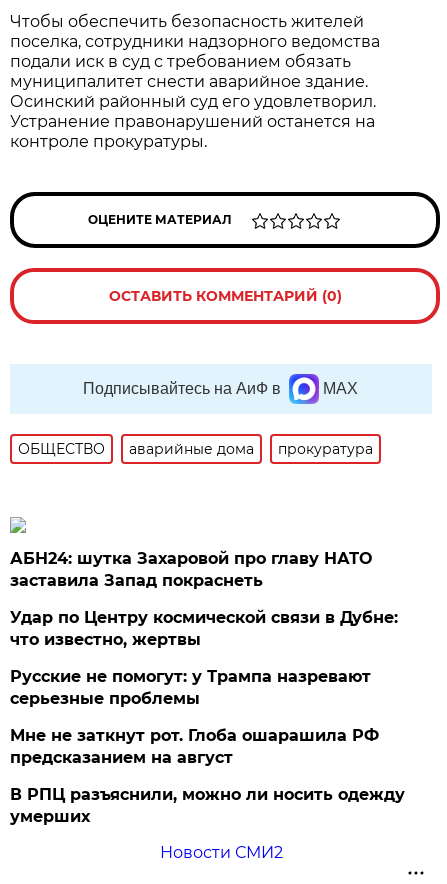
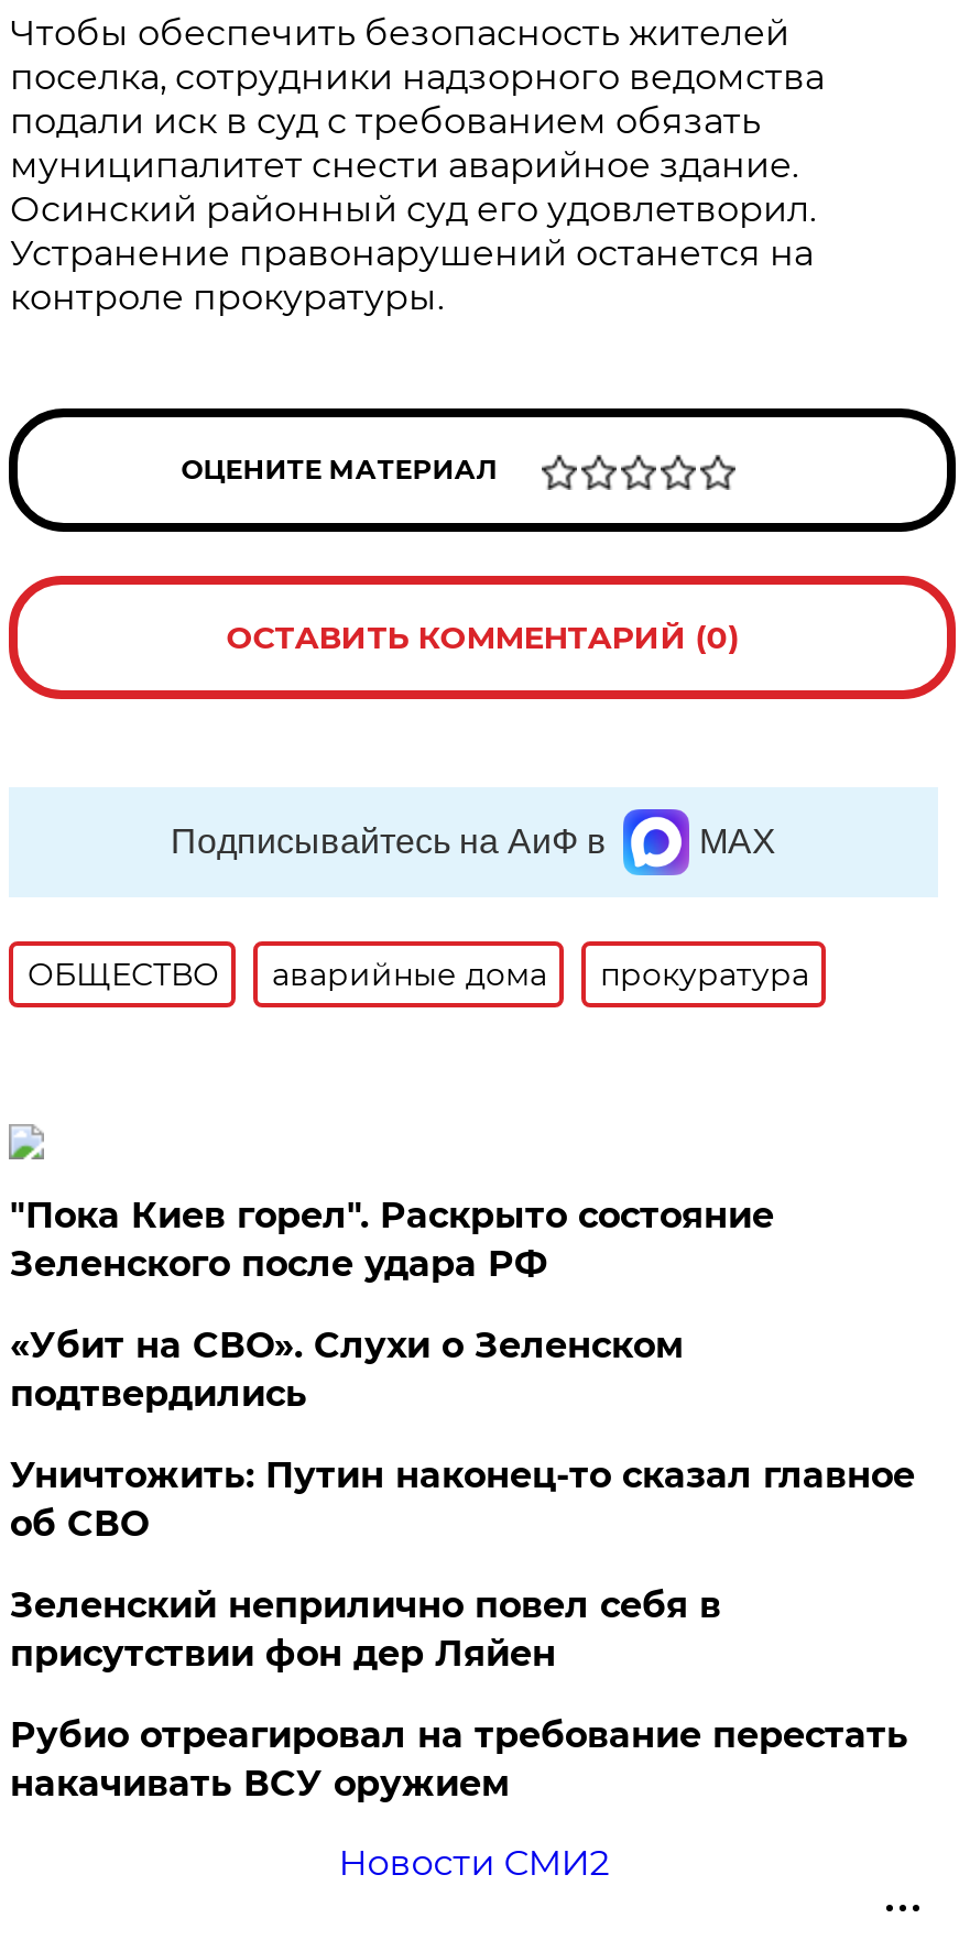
[10,549,372,590] АБН24: шутка Захаровой про главу НАТО | заставила Запад покраснеть -> [10,1195,774,1285] "Пока Киев горел". Раскрыто состояние | Зеленского после удара РФ
[10,608,398,649] Удар по Центру космической связи в Дубне: | что известно, жертвы -> [10,1325,684,1415] «Убит на СВО». Слухи о Зеленском | подтвердились
[10,667,371,708] Русские не помогут: у Трампа назревают | серьезные проблемы -> [10,1454,915,1545] Уничтожить: Путин наконец-то сказал главное | об СВО
[10,726,379,767] Мне не заткнут рот. Глоба ошарашила РФ | предсказанием на август -> [10,1584,721,1675] Зеленский неприлично повел cебя в | присутствии фон дер Ляйен
[10,785,405,826] В РПЦ разъяснили, можно ли носить одежду | умерших -> [10,1714,908,1805] Рубио отреагировал на требование перестать | накачивать ВСУ оружием

